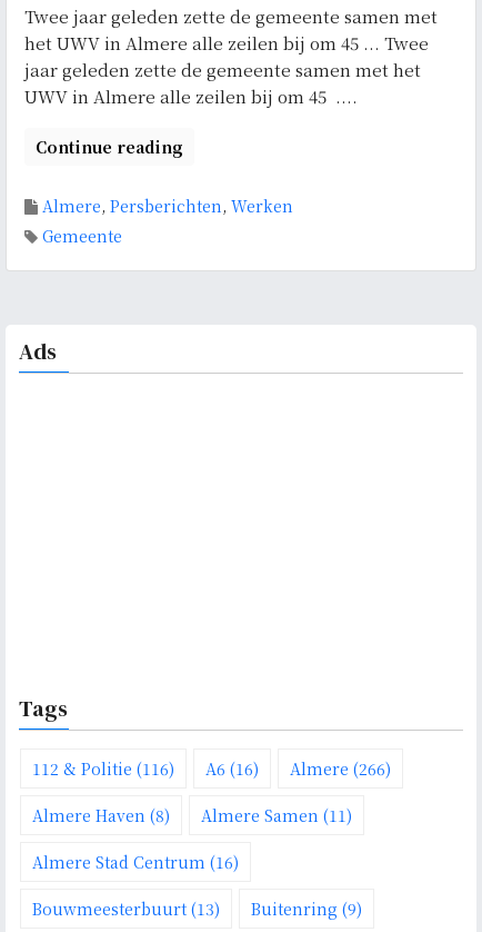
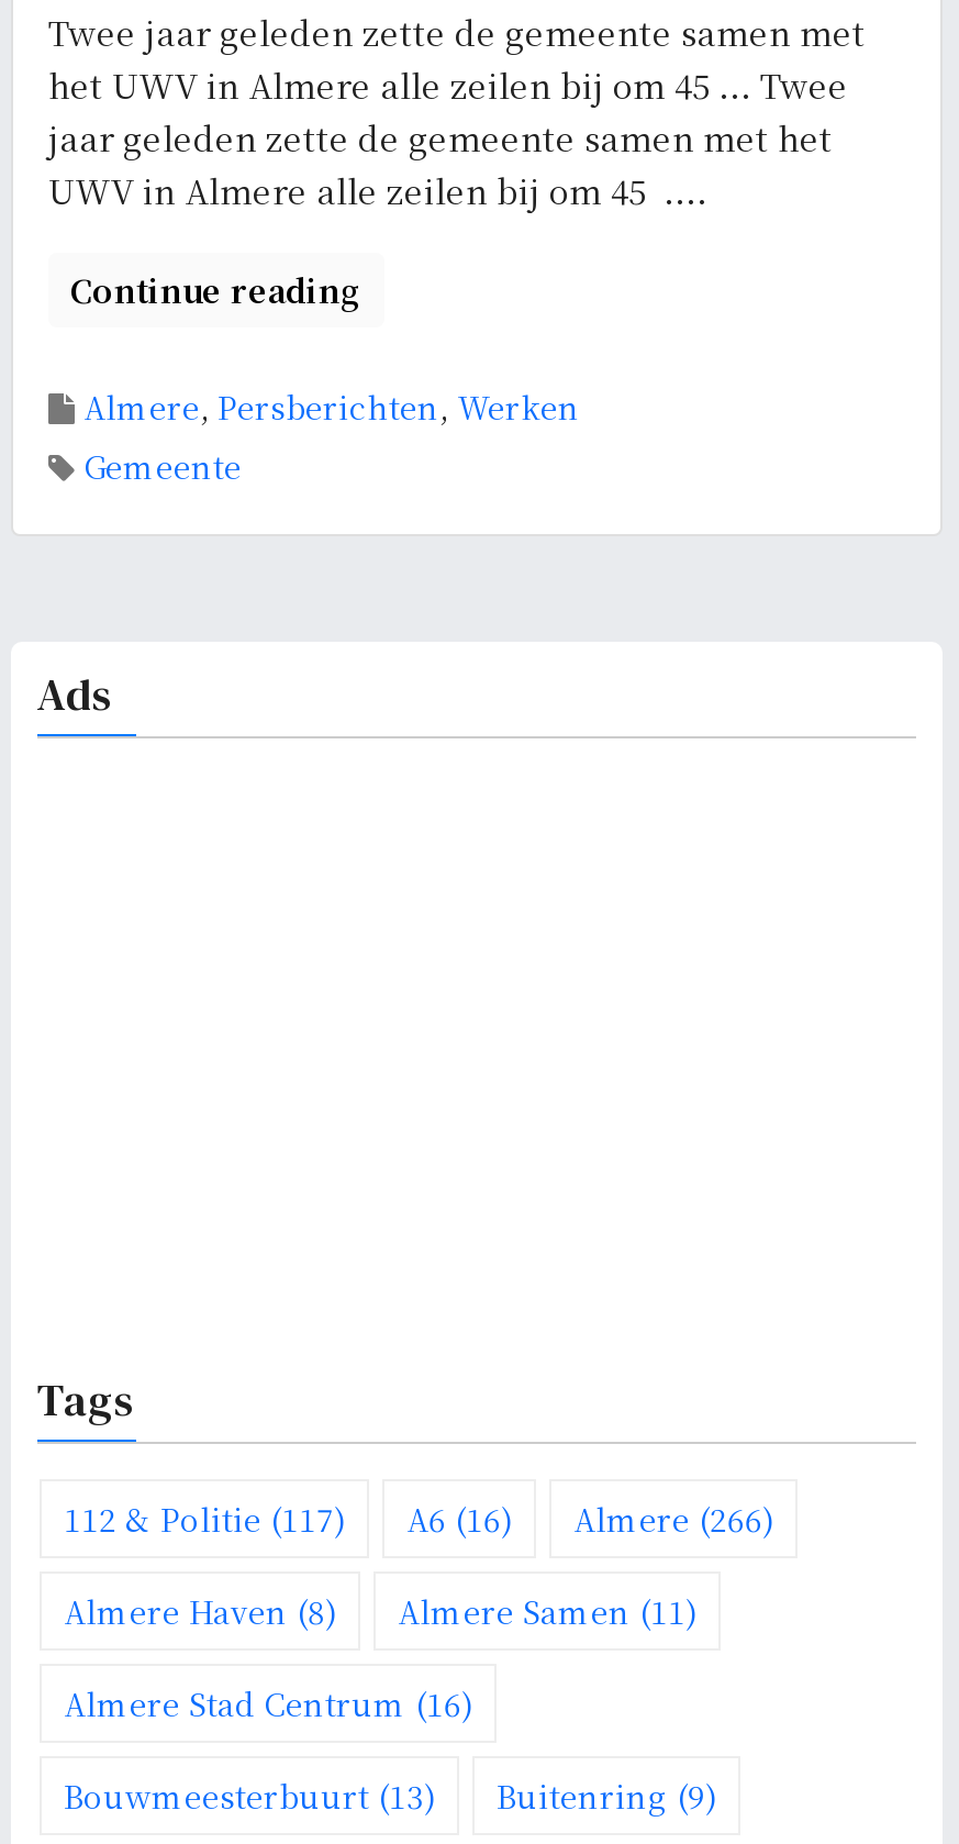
[32,757,391,779] 112 & Politie (116) A6 (16) Almere (266) -> [64,1496,773,1540] 112 & Politie (117) A6 (16) Almere (266)

